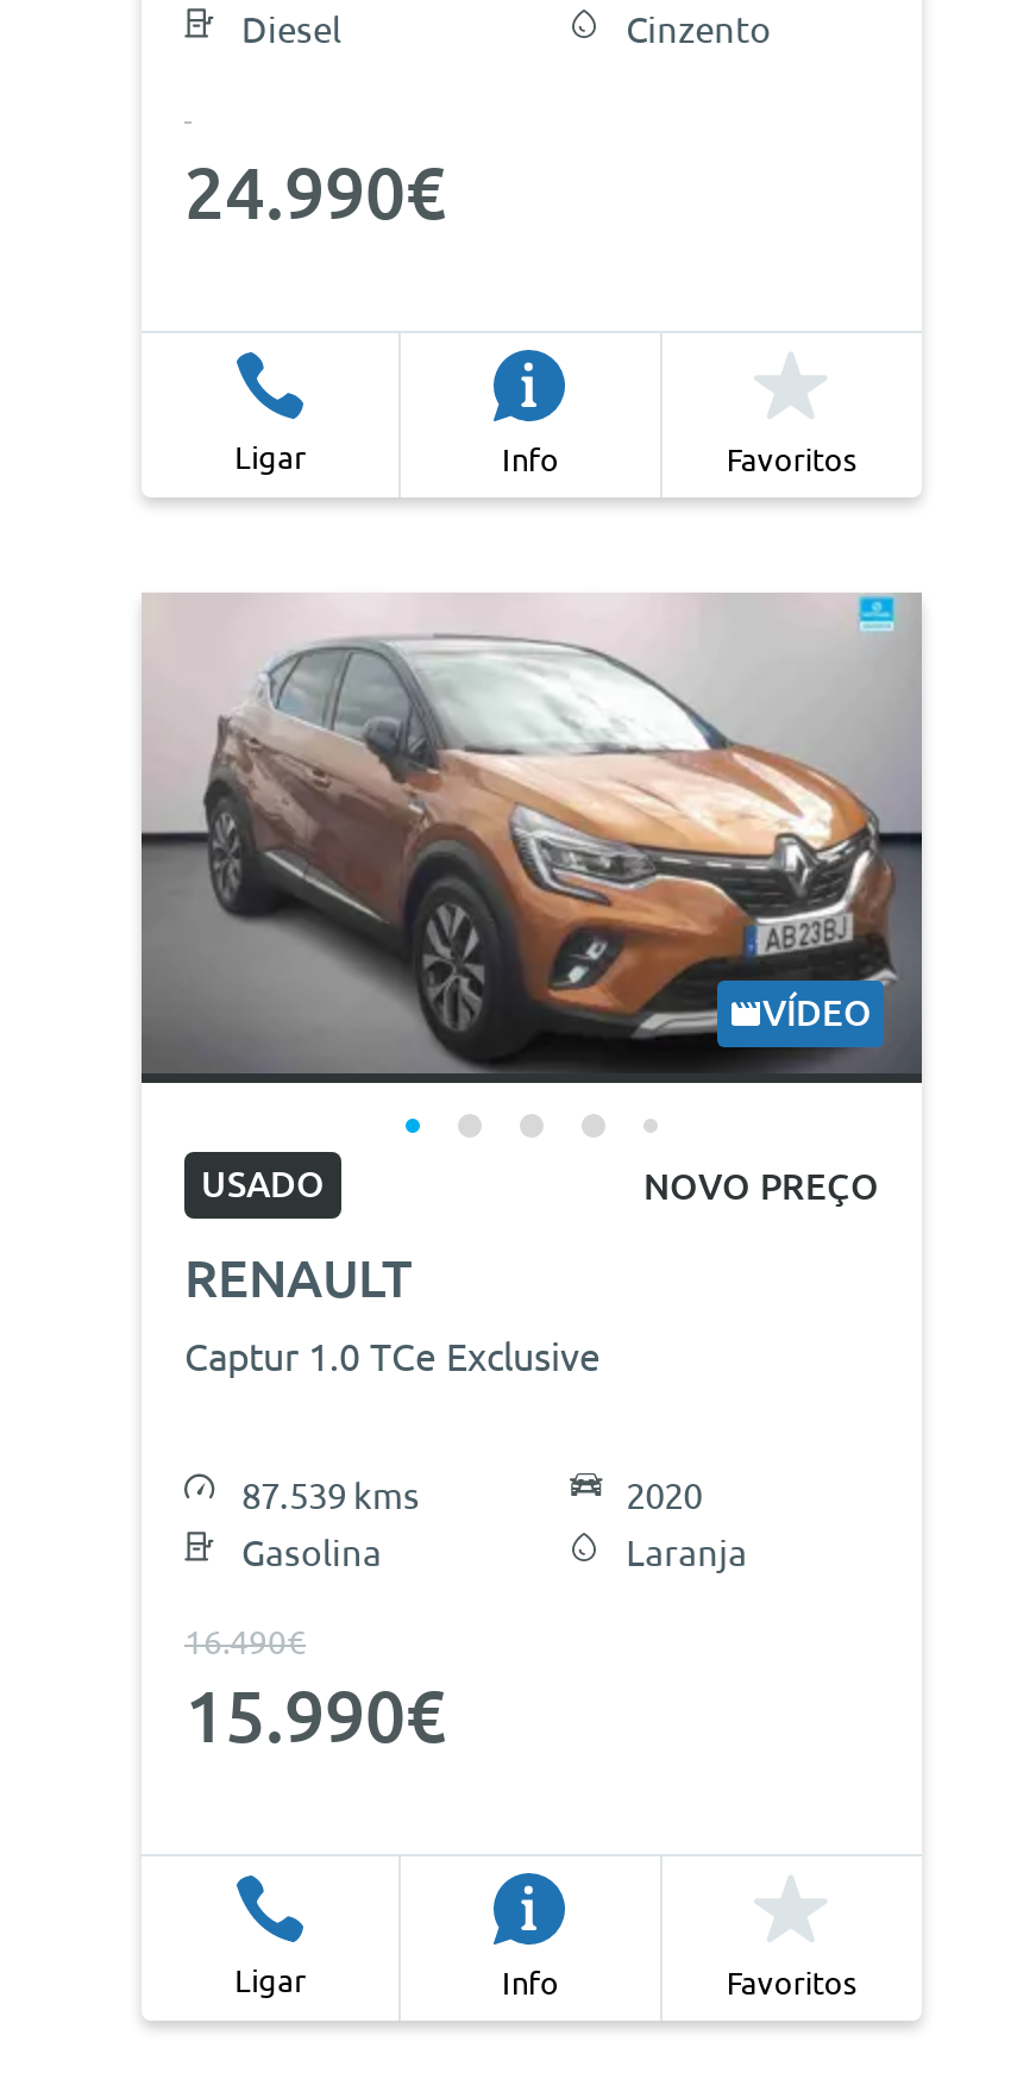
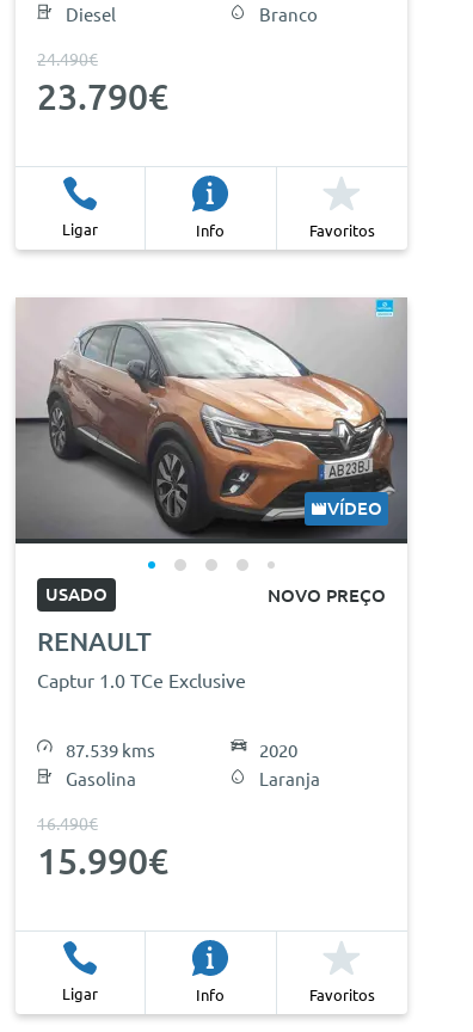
[626,9,771,50] Cinzento -> [259,5,317,25] Branco
[184,152,446,233] 24.990€ -> [37,50,168,117] 24.490€ | 23.790€

